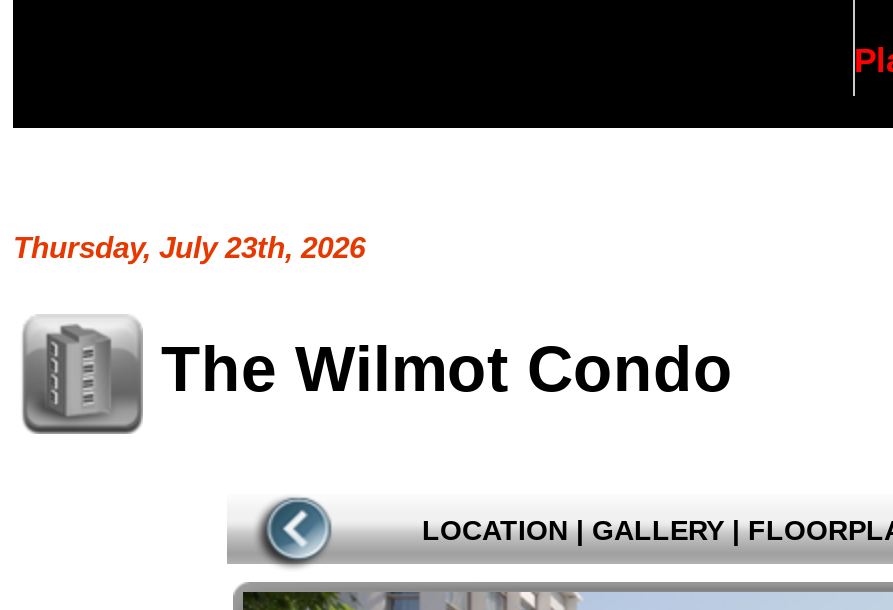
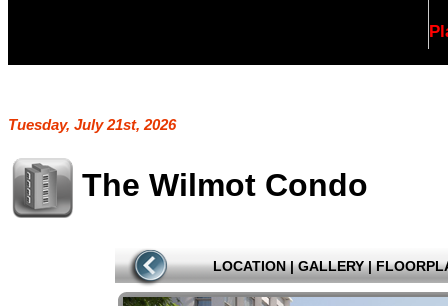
[13,230,365,264] Thursday, July 23th, 2026 -> [8,116,176,133] Tuesday, July 21st, 2026

